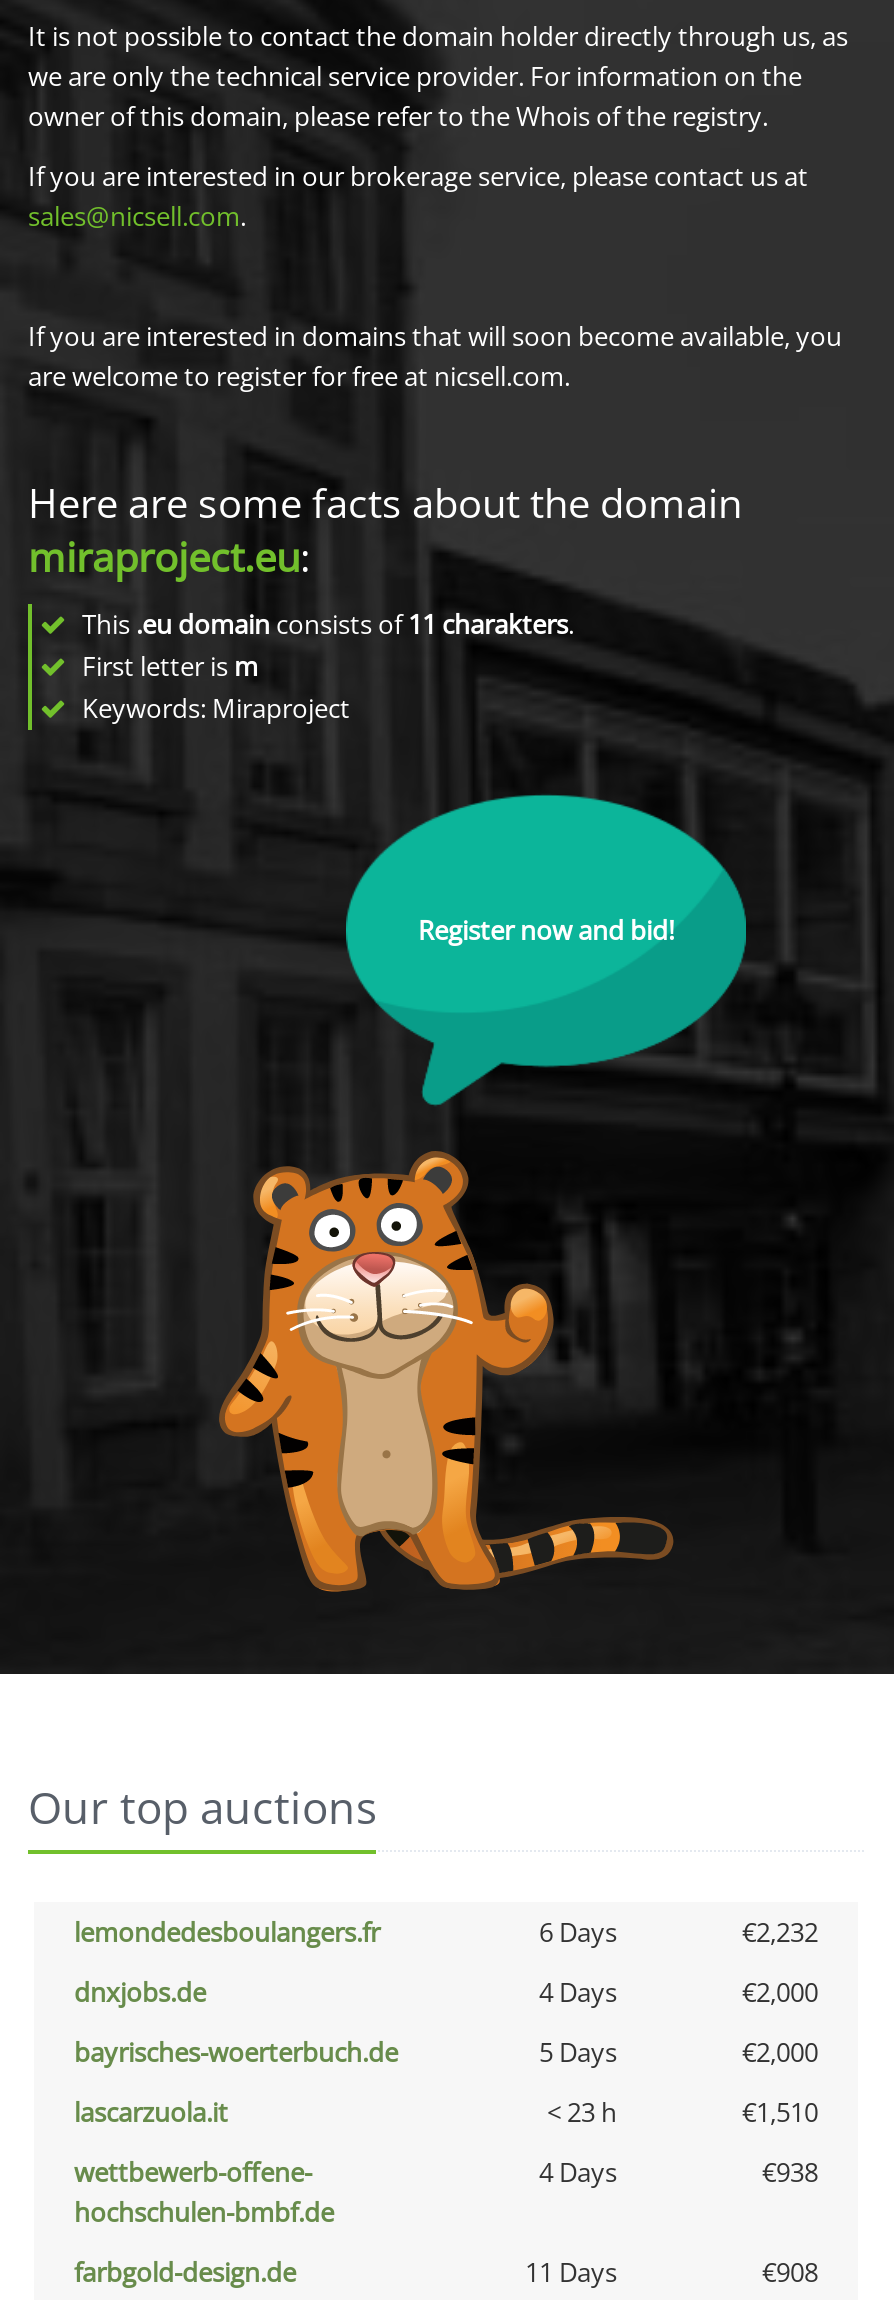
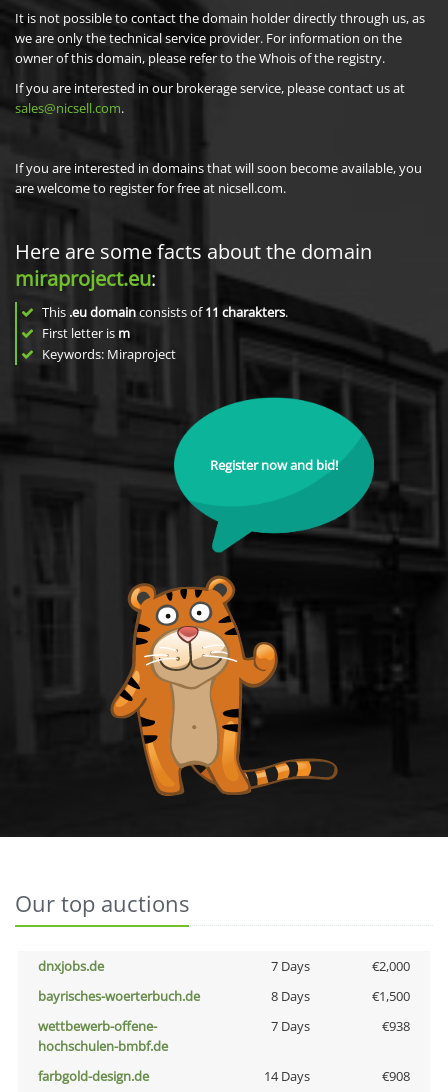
[74,1914,818,1950] lemondedesboulangers.fr | 6 Days | €2,232 -> none
[539,1974,617,2010] 4 Days -> [270,957,309,975] 7 Days
[74,2034,818,2130] 5 Days | €2,000 | lascarzuola.it | < 23 h | €1,510 -> [270,987,410,1005] 8 Days | €1,500
[539,2154,617,2190] 4 Days -> [270,1017,309,1035] 7 Days
[525,2254,617,2290] 11 Days -> [263,1067,309,1085] 14 Days

